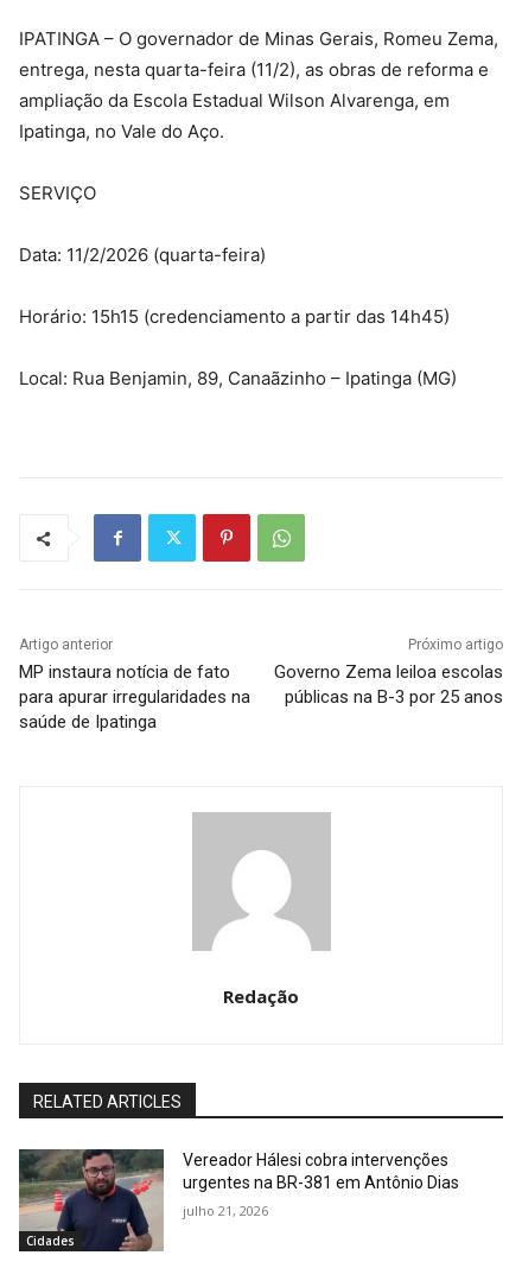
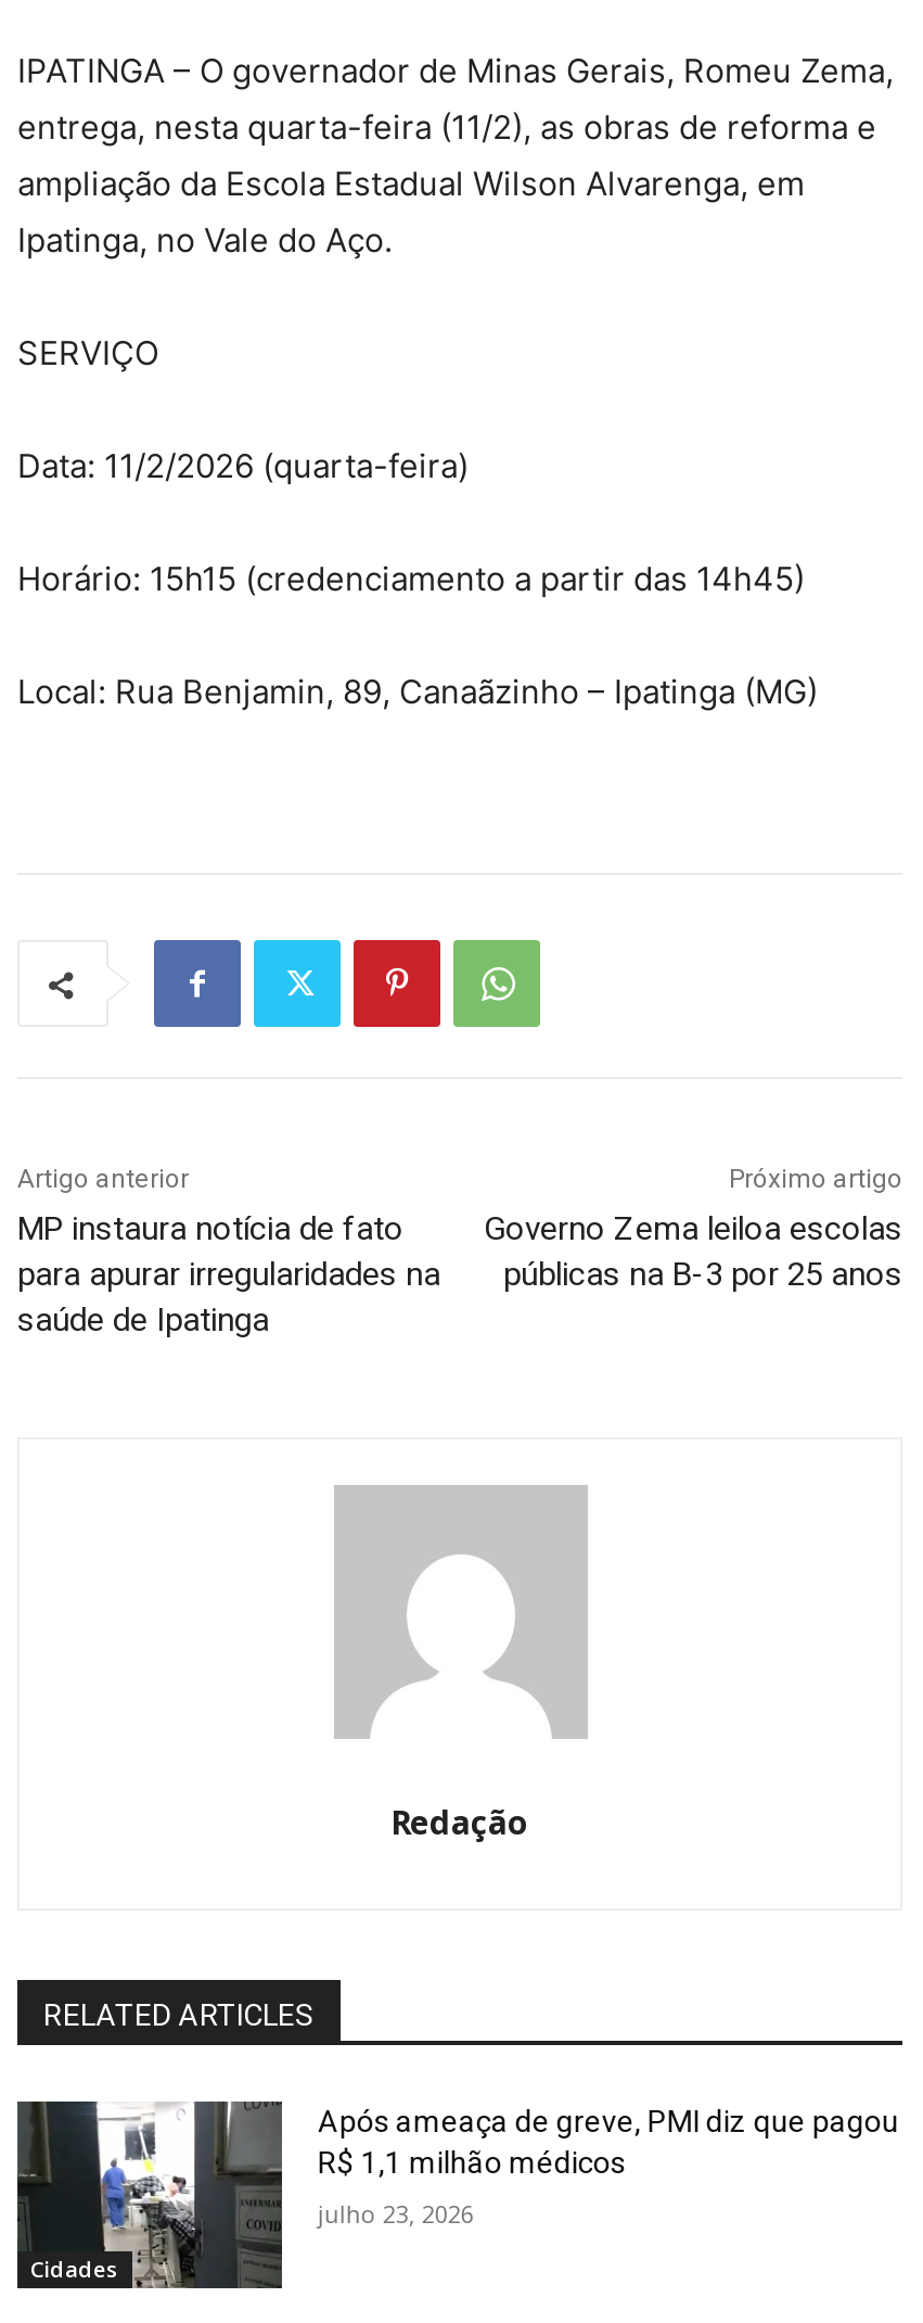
[18,1148,460,1253] [image] | Vereador Hálesi cobra intervenções | urgentes na BR-381 em Antônio Dias -> [15,2102,899,2290] [image] | Após ameaça de greve, PMI diz que pagou | R$ 1,1 milhão médicos
[183,1202,269,1219] julho 21, 2026 -> [318,2197,474,2230] julho 23, 2026

